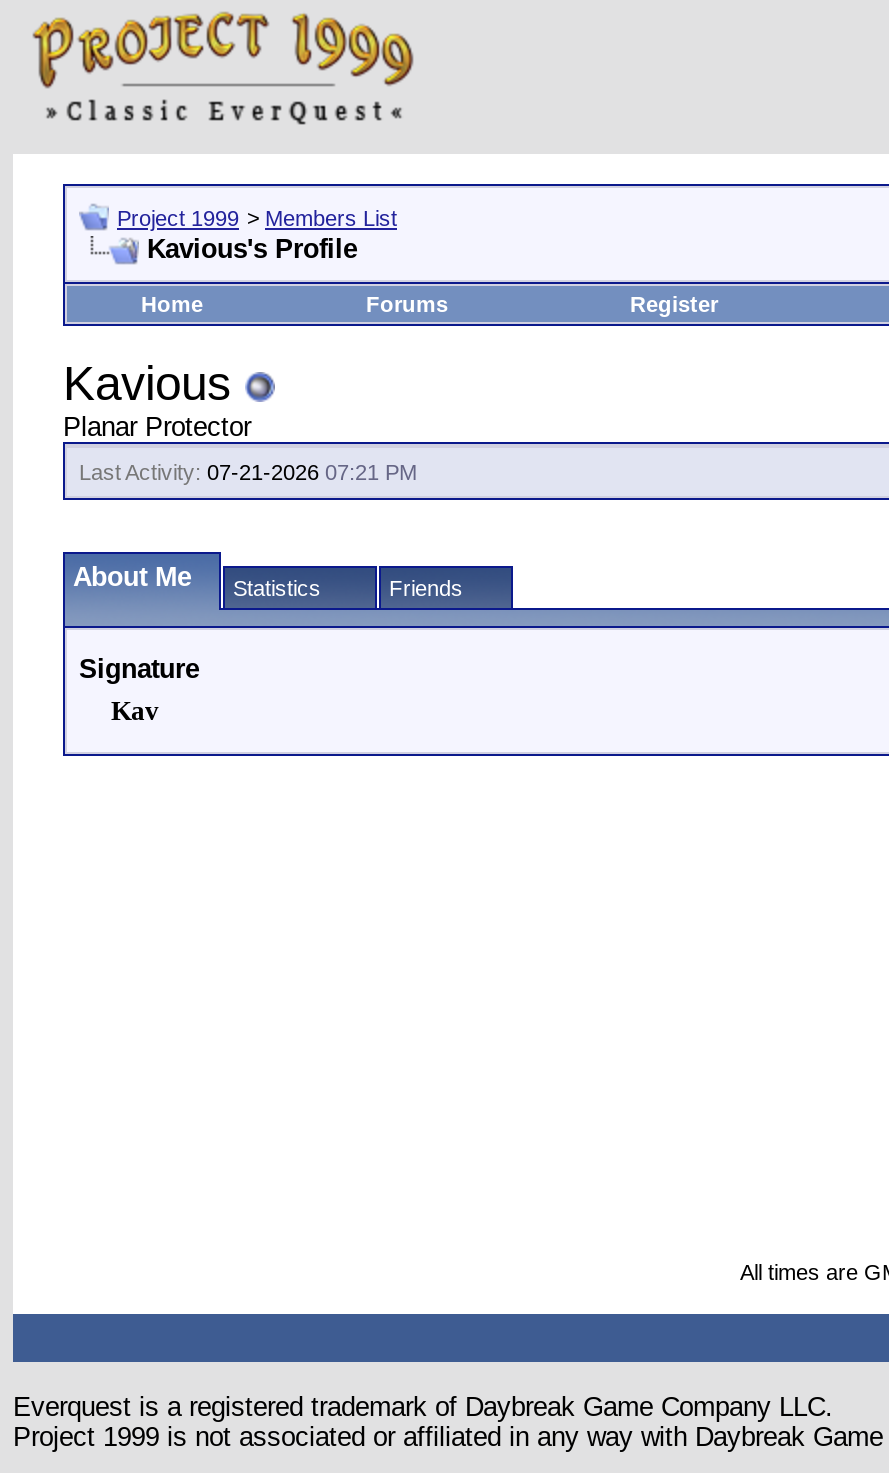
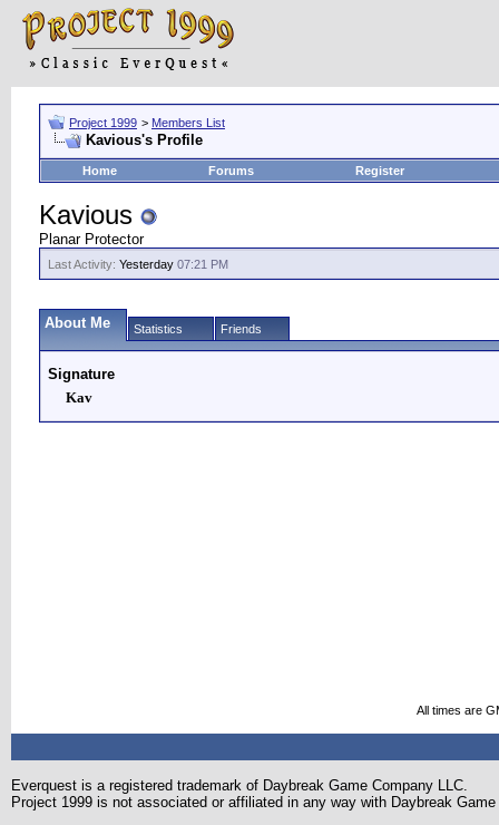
[79,460,417,484] Last Activity: 07-21-2026 07:21 PM -> [48,258,228,271] Last Activity: Yesterday 07:21 PM

